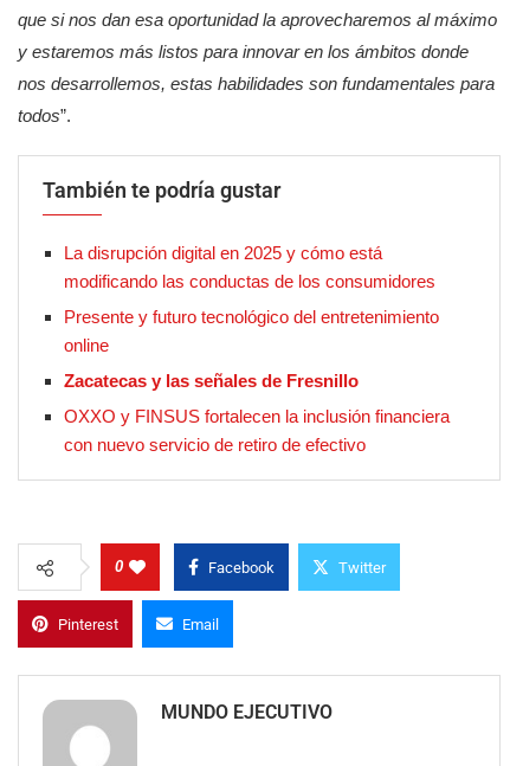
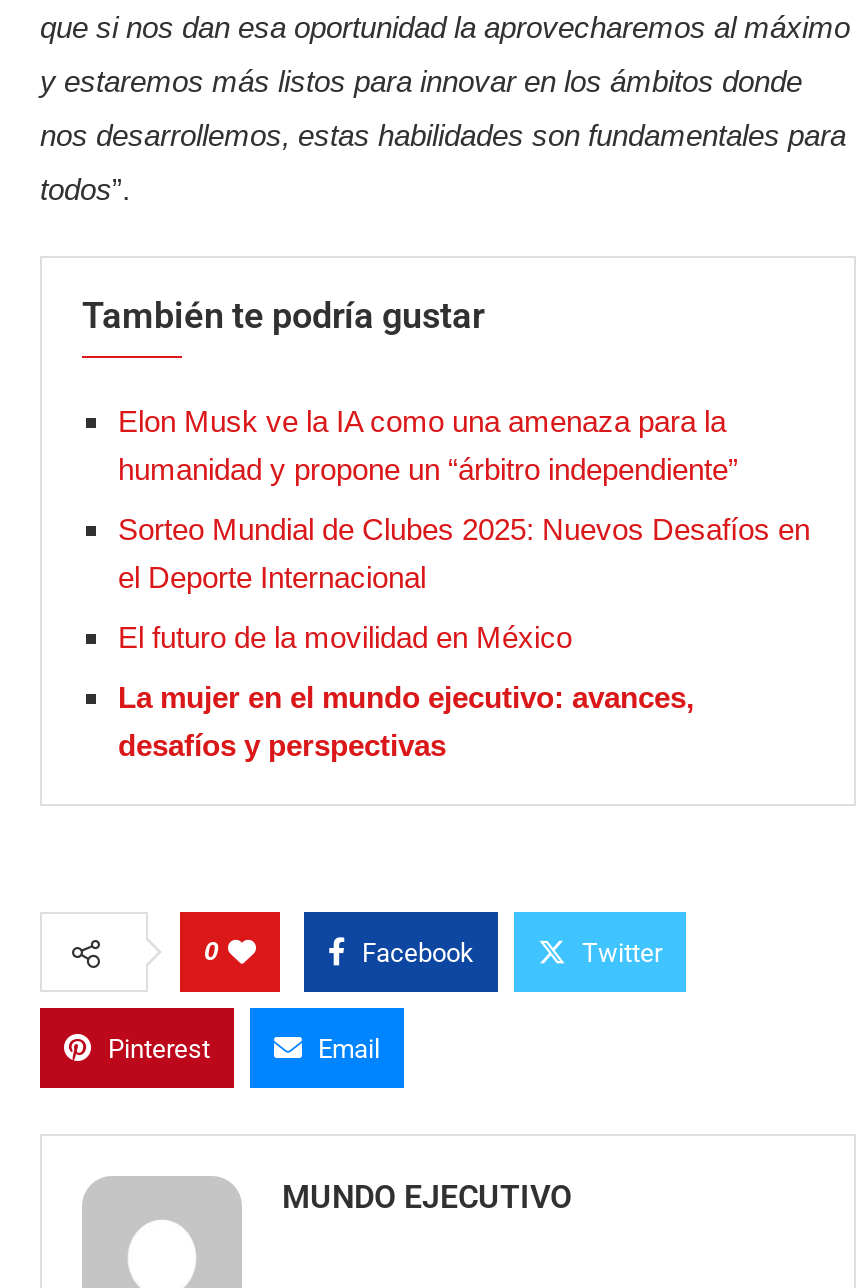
[64,243,435,291] La disrupción digital en 2025 y cómo está | modificando las conductas de los consumidores -> [118,404,738,486] Elon Musk ve la IA como una amenaza para la | humanidad y propone un “árbitro independiente”
[64,307,439,355] Presente y futuro tecnológico del entretenimiento | online -> [118,512,810,594] Sorteo Mundial de Clubes 2025: Nuevos Desafíos en | el Deporte Internacional
[64,371,359,391] Zacatecas y las señales de Fresnillo -> [118,620,572,654] El futuro de la movilidad en México
[64,406,450,455] OXXO y FINSUS fortalecen la inclusión financiera | con nuevo servicio de retiro de efectivo -> [118,680,694,762] La mujer en el mundo ejecutivo: avances, | desafíos y perspectivas

